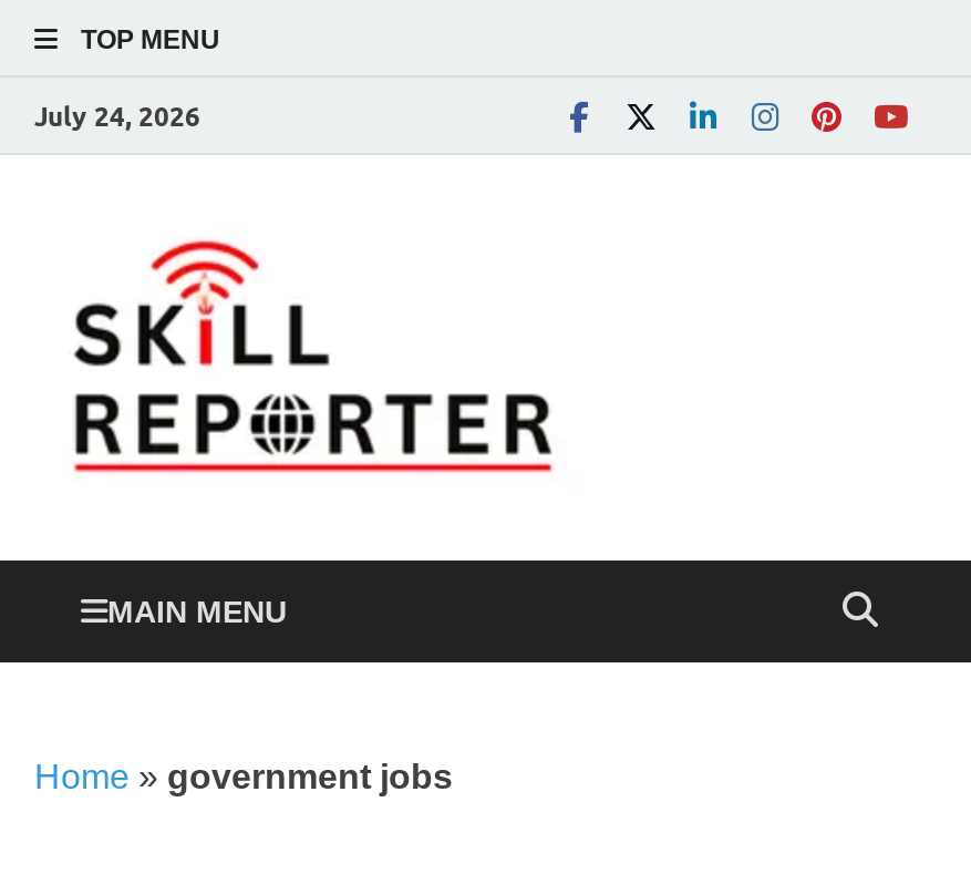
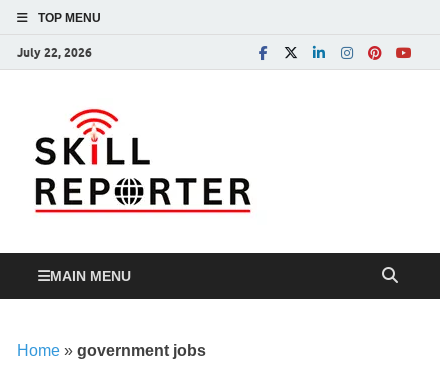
[34,99,200,132] July 24, 2026 -> [17,44,92,59] July 22, 2026

